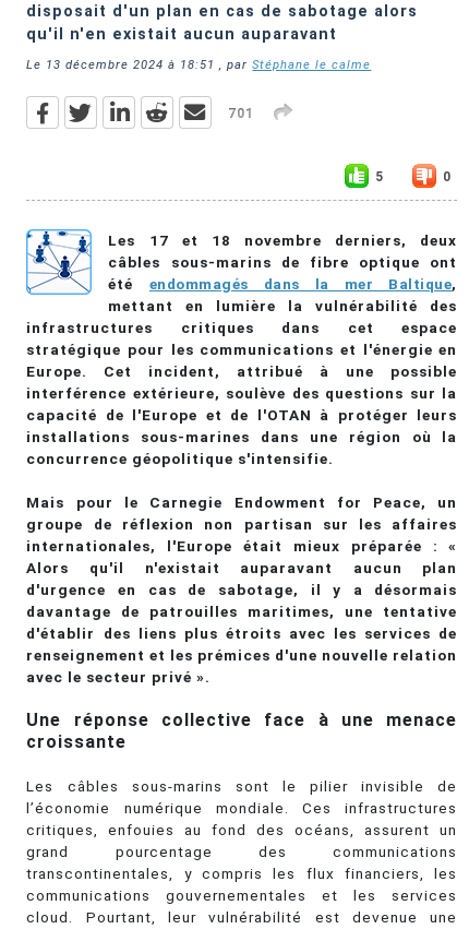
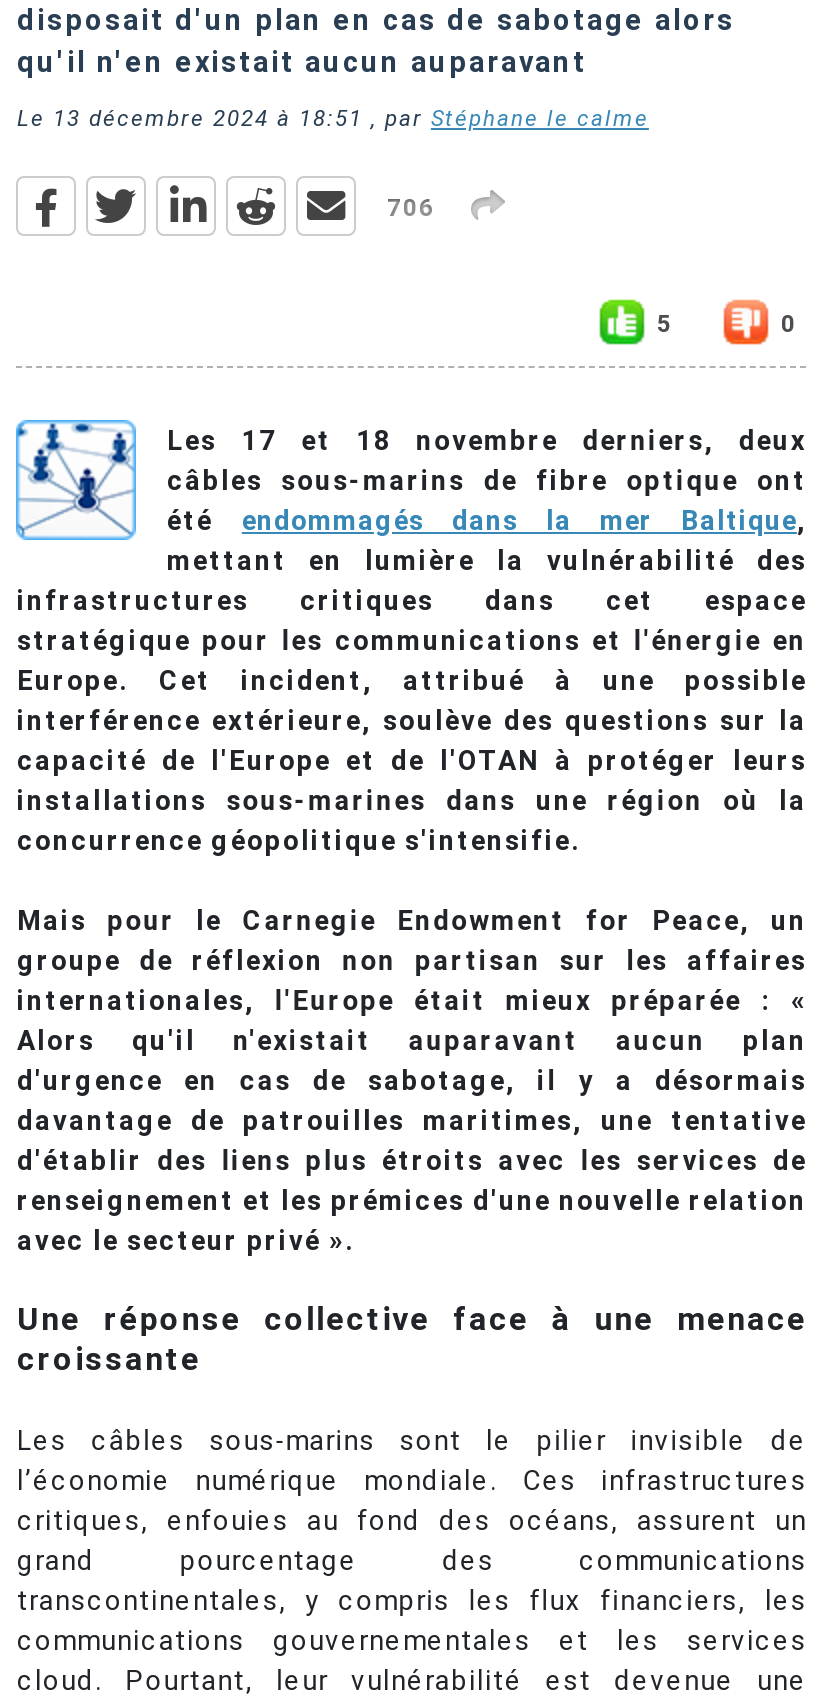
[228,106,255,122] 701 -> [387,195,435,223] 706

